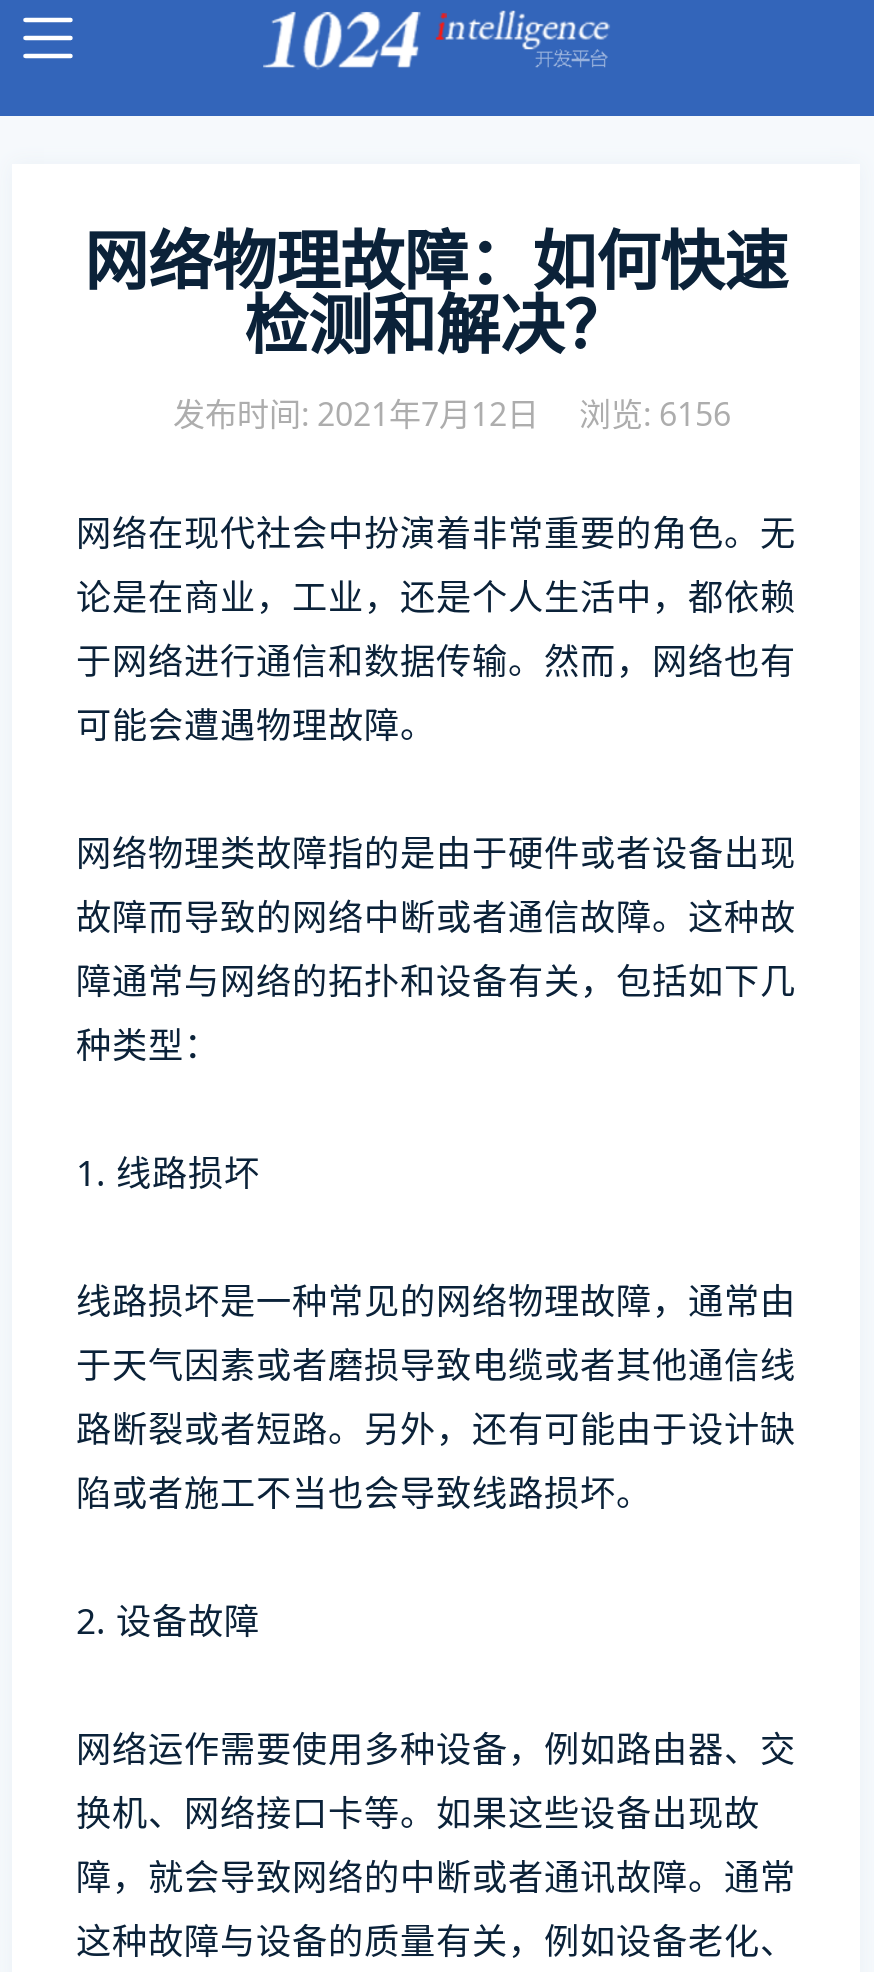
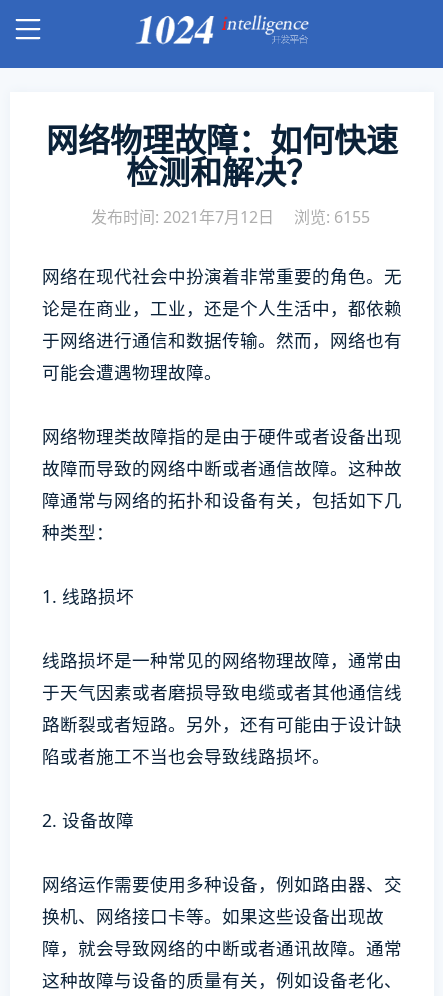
[173,392,731,436] 发布时间: 2021年7月12日 浏览: 6156 -> [90,206,369,228] 发布时间: 2021年7月12日 浏览: 6155

